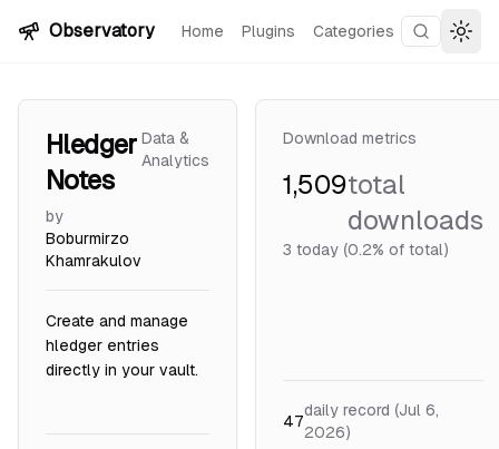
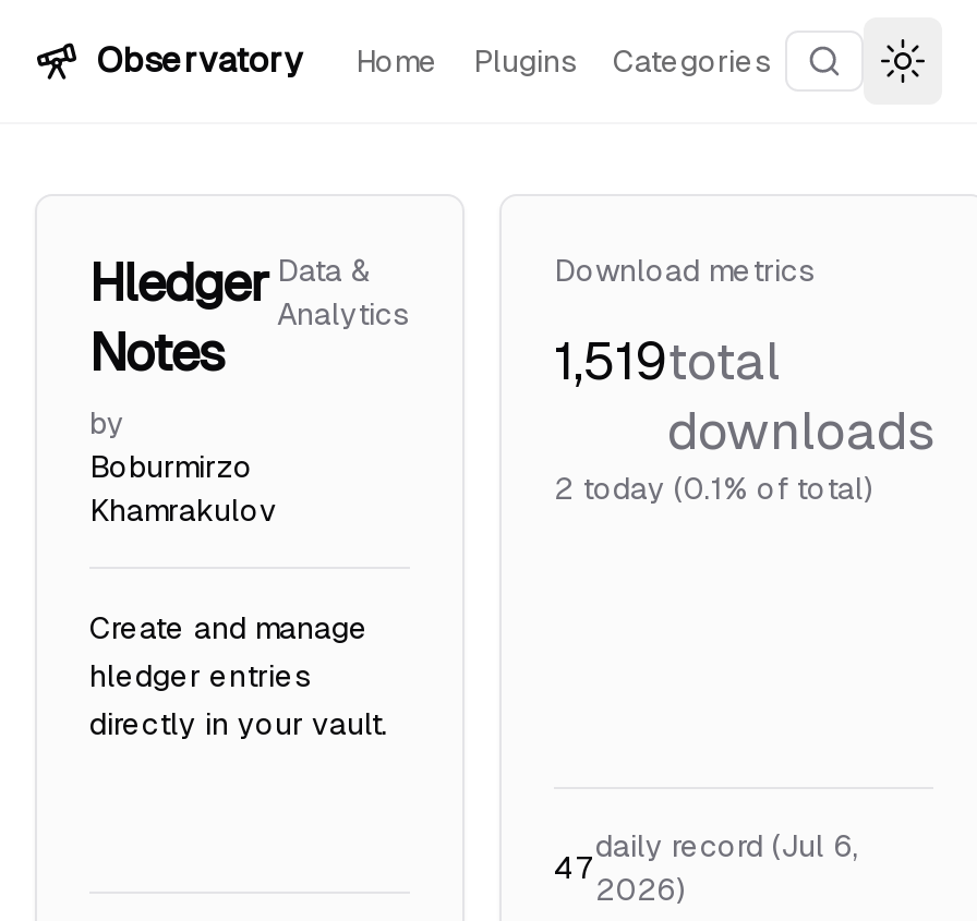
[283,169,405,199] 1,509total -> [554,331,781,390] 1,519total
[283,241,448,258] 3 today (0.2% of total) -> [554,471,872,506] 2 today (0.1% of total)

